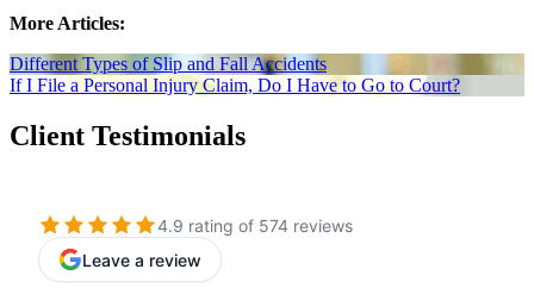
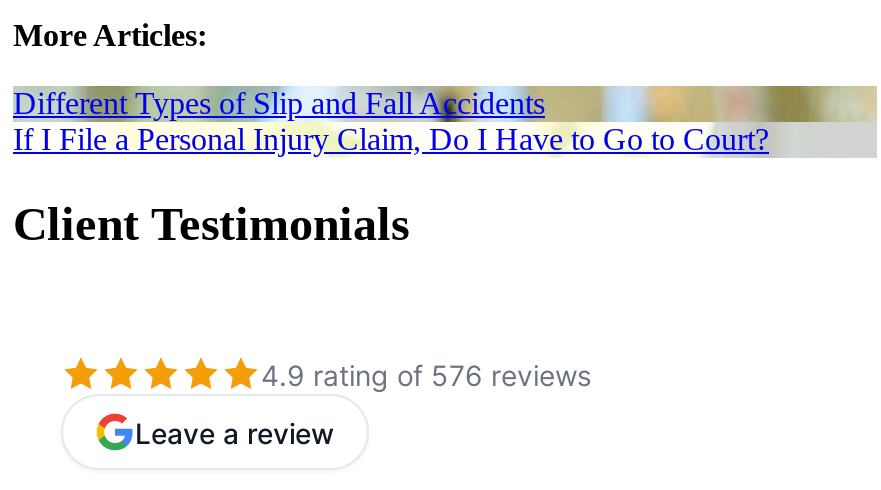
[157,215,353,236] 4.9 rating of 574 reviews -> [261,358,591,392] 4.9 rating of 576 reviews

